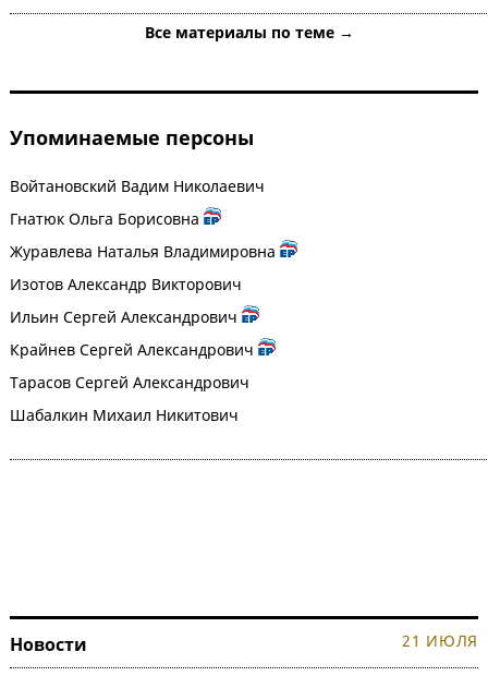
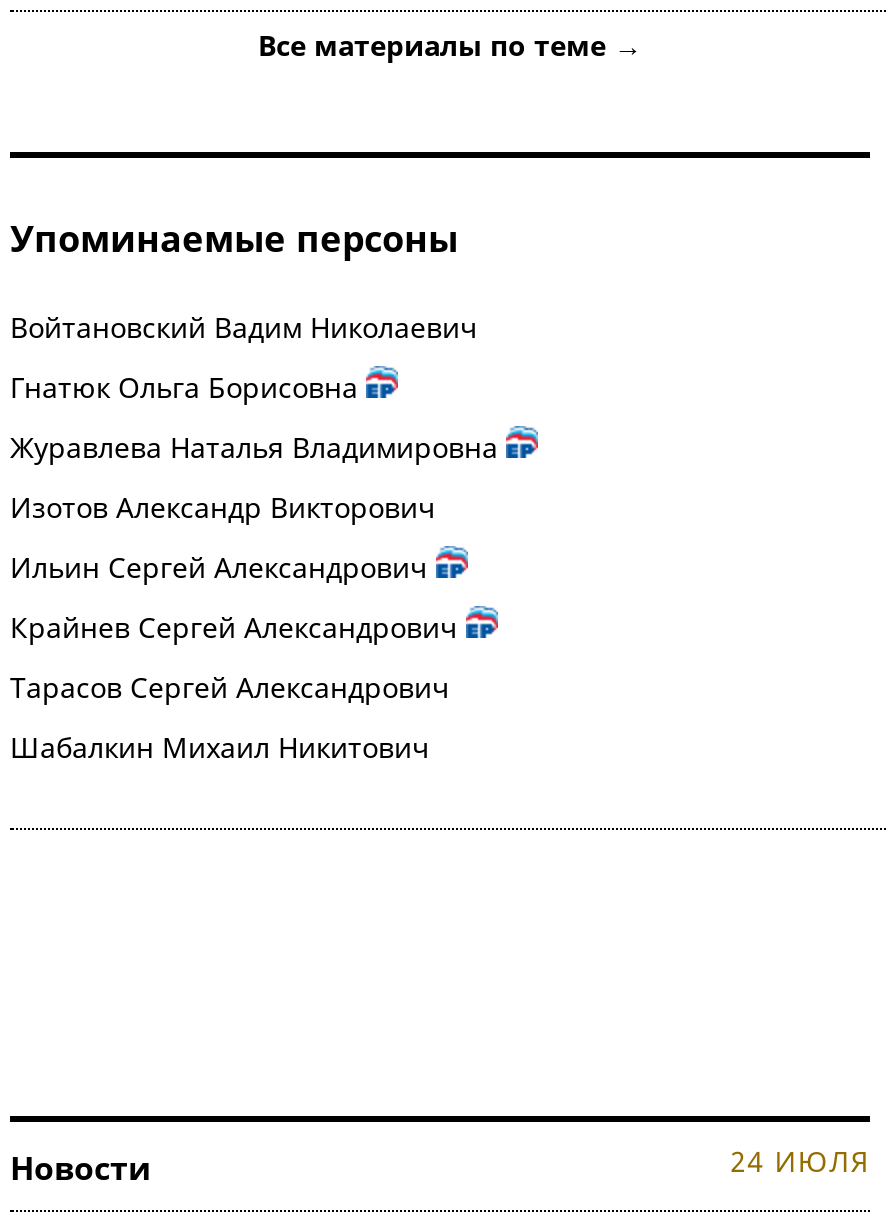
[402,630,478,650] 21 ИЮЛЯ -> [730,1141,870,1179] 24 ИЮЛЯ

